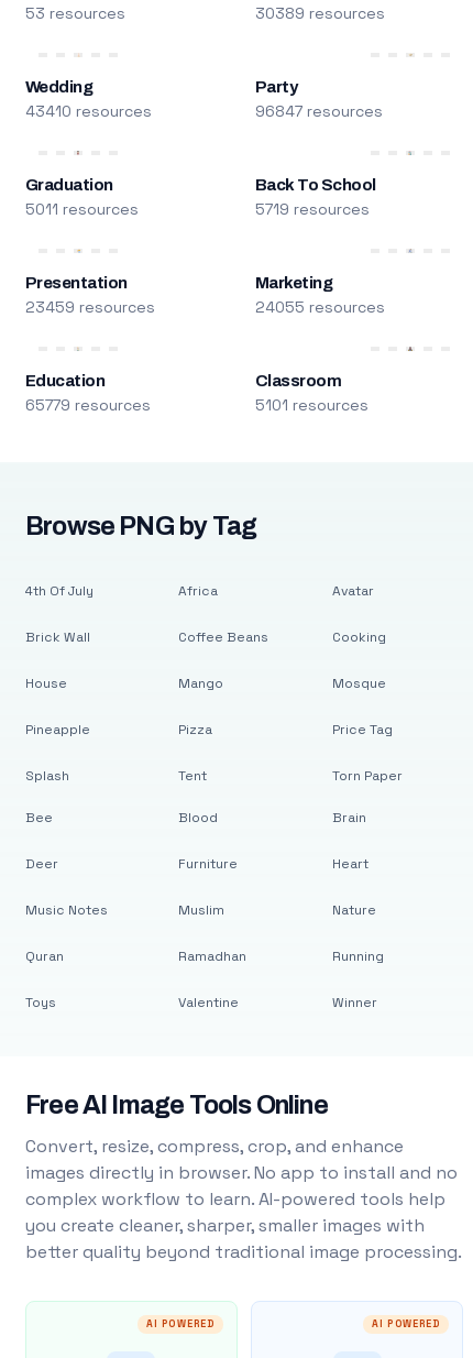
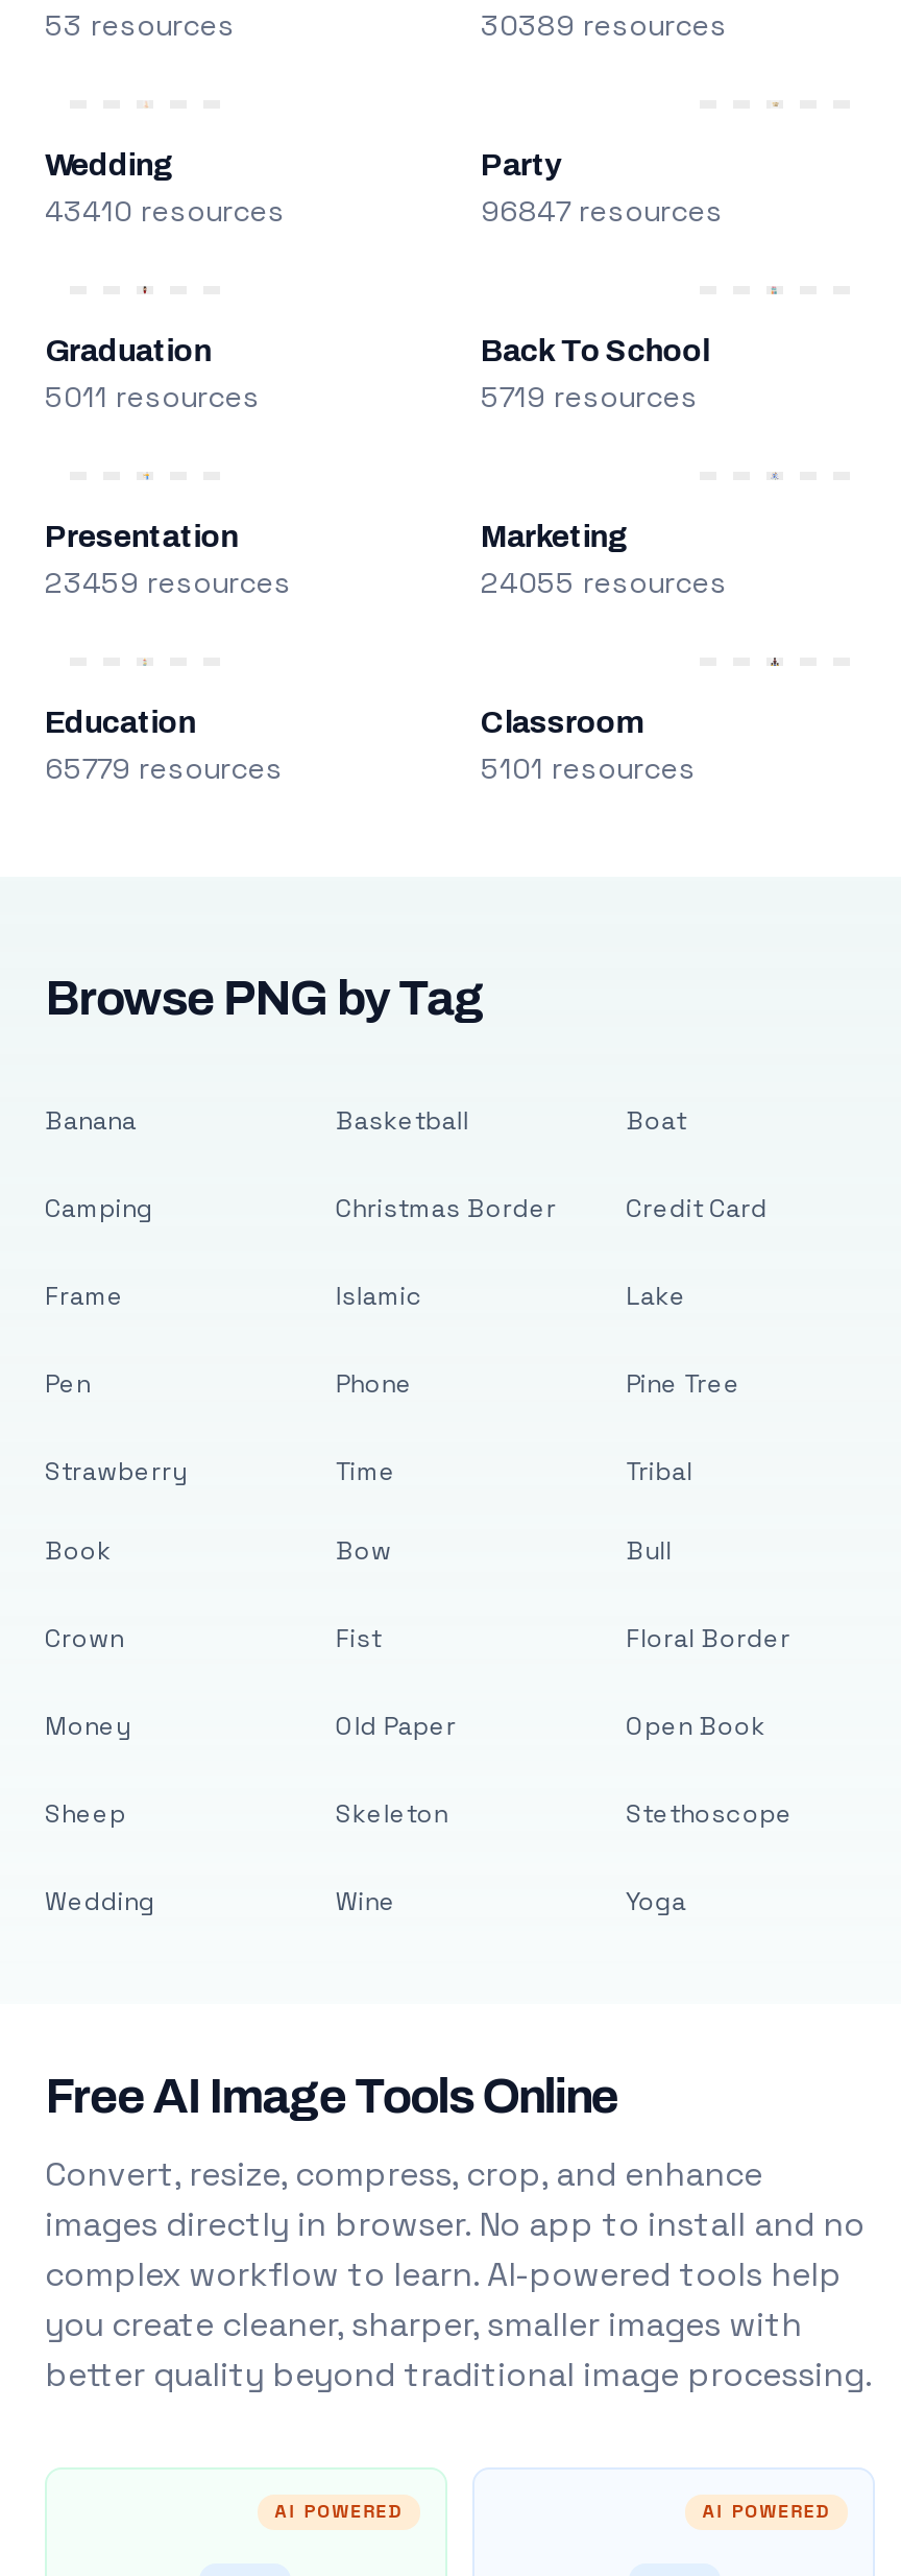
[25,582,94,600] 4th Of July -> [45,1104,137,1138] Banana
[179,582,218,600] Africa -> [335,1104,469,1138] Basketball
[332,582,374,600] Avatar -> [626,1104,687,1138] Boat
[25,628,90,646] Brick Wall -> [45,1192,153,1225] Camping
[179,628,269,646] Coffee Beans -> [335,1192,556,1225] Christmas Border
[332,628,386,646] Cooking -> [626,1192,768,1225] Credit Card
[25,675,67,692] House -> [45,1280,124,1313] Frame
[179,675,224,692] Mango -> [335,1280,423,1313] Islamic
[332,675,386,692] Mosque -> [626,1280,687,1313] Lake
[25,721,90,738] Pineapple -> [45,1367,91,1401] Pen
[179,721,213,738] Pizza -> [335,1367,413,1401] Phone
[332,721,392,738] Price Tag -> [626,1367,741,1401] Pine Tree
[25,767,69,785] Splash -> [45,1455,187,1488] Strawberry
[179,767,207,785] Tent -> [335,1455,396,1488] Time
[332,767,402,785] Torn Paper -> [626,1455,693,1488] Tribal
[25,809,53,826] Bee -> [45,1534,112,1568] Book
[179,809,218,826] Blood -> [335,1534,392,1568] Bow
[332,809,366,826] Brain -> [626,1534,672,1568] Bull
[25,855,58,873] Deer -> [45,1622,124,1655] Crown
[179,855,238,873] Furniture -> [335,1622,381,1655] Fist
[332,855,368,873] Heart -> [626,1622,791,1655] Floral Border
[25,901,108,919] Music Notes -> [45,1710,130,1743] Money
[179,901,225,919] Muslim -> [335,1710,456,1743] Old Paper
[332,901,376,919] Nature -> [626,1710,766,1743] Open Book
[25,948,64,965] Quran -> [45,1797,126,1831] Sheep
[179,948,247,965] Ramadhan -> [335,1797,448,1831] Skeleton
[332,948,384,965] Running -> [626,1797,793,1831] Stethoscope
[25,994,56,1011] Toys -> [45,1885,155,1918] Wedding
[179,994,239,1011] Valentine -> [335,1885,396,1918] Wine
[332,994,377,1011] Winner -> [626,1885,687,1918] Yoga

